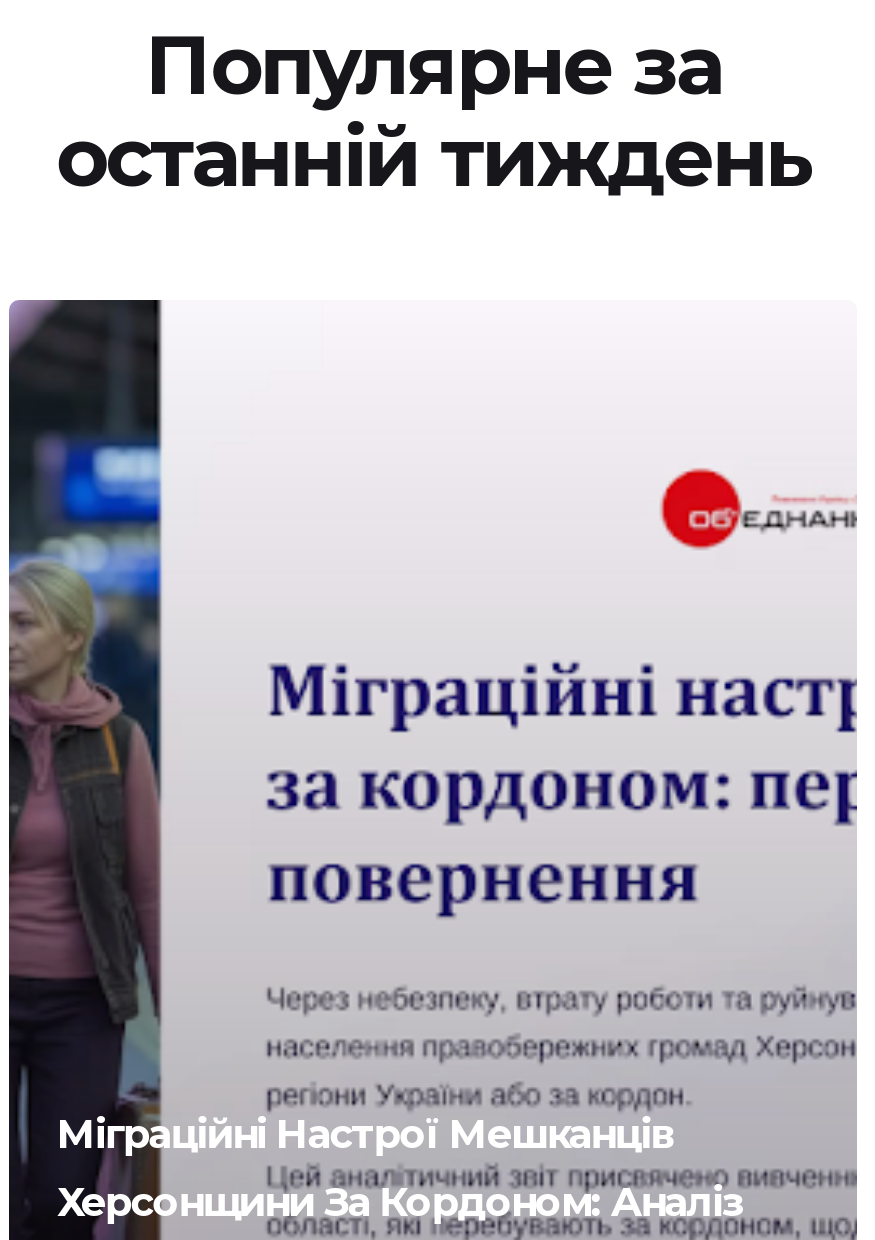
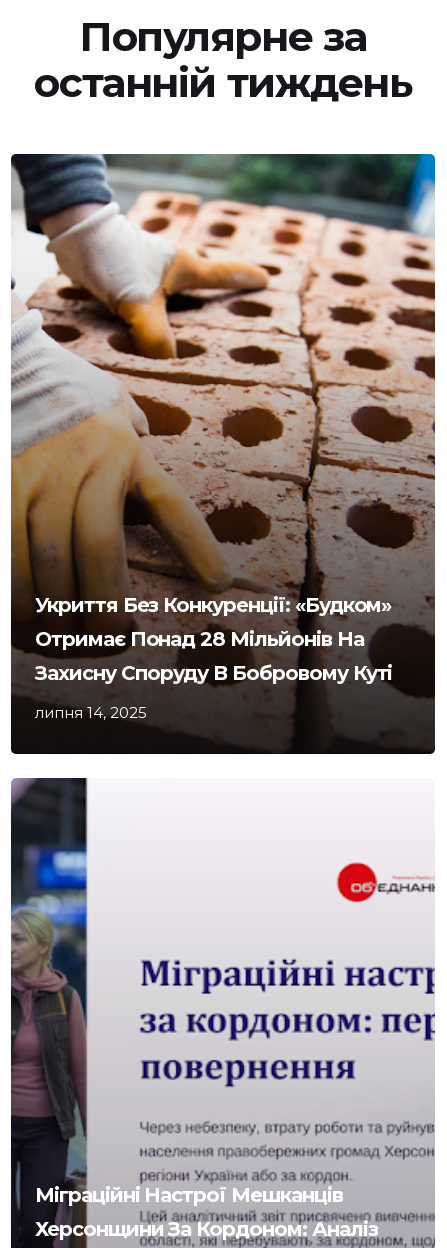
none -> [10,153,436,755] [image] | Укриття Без Конкуренції: «Будком» | Отримає Понад 28 Мільйонів На | Захисну Споруду В Бобровому Куті | липня 14, 2025

